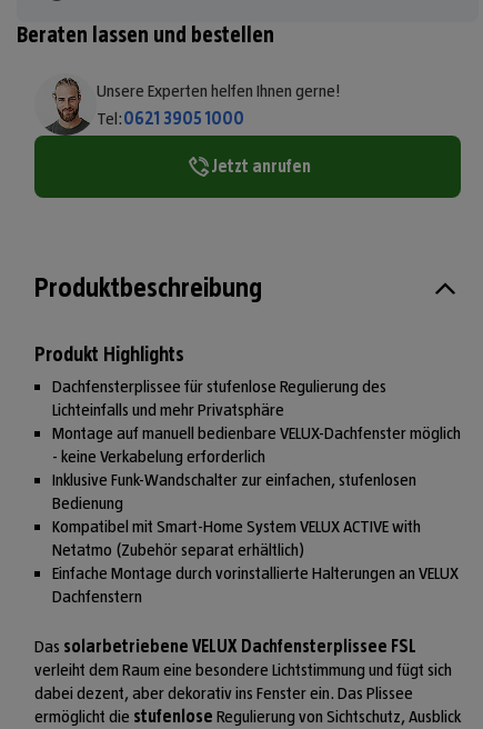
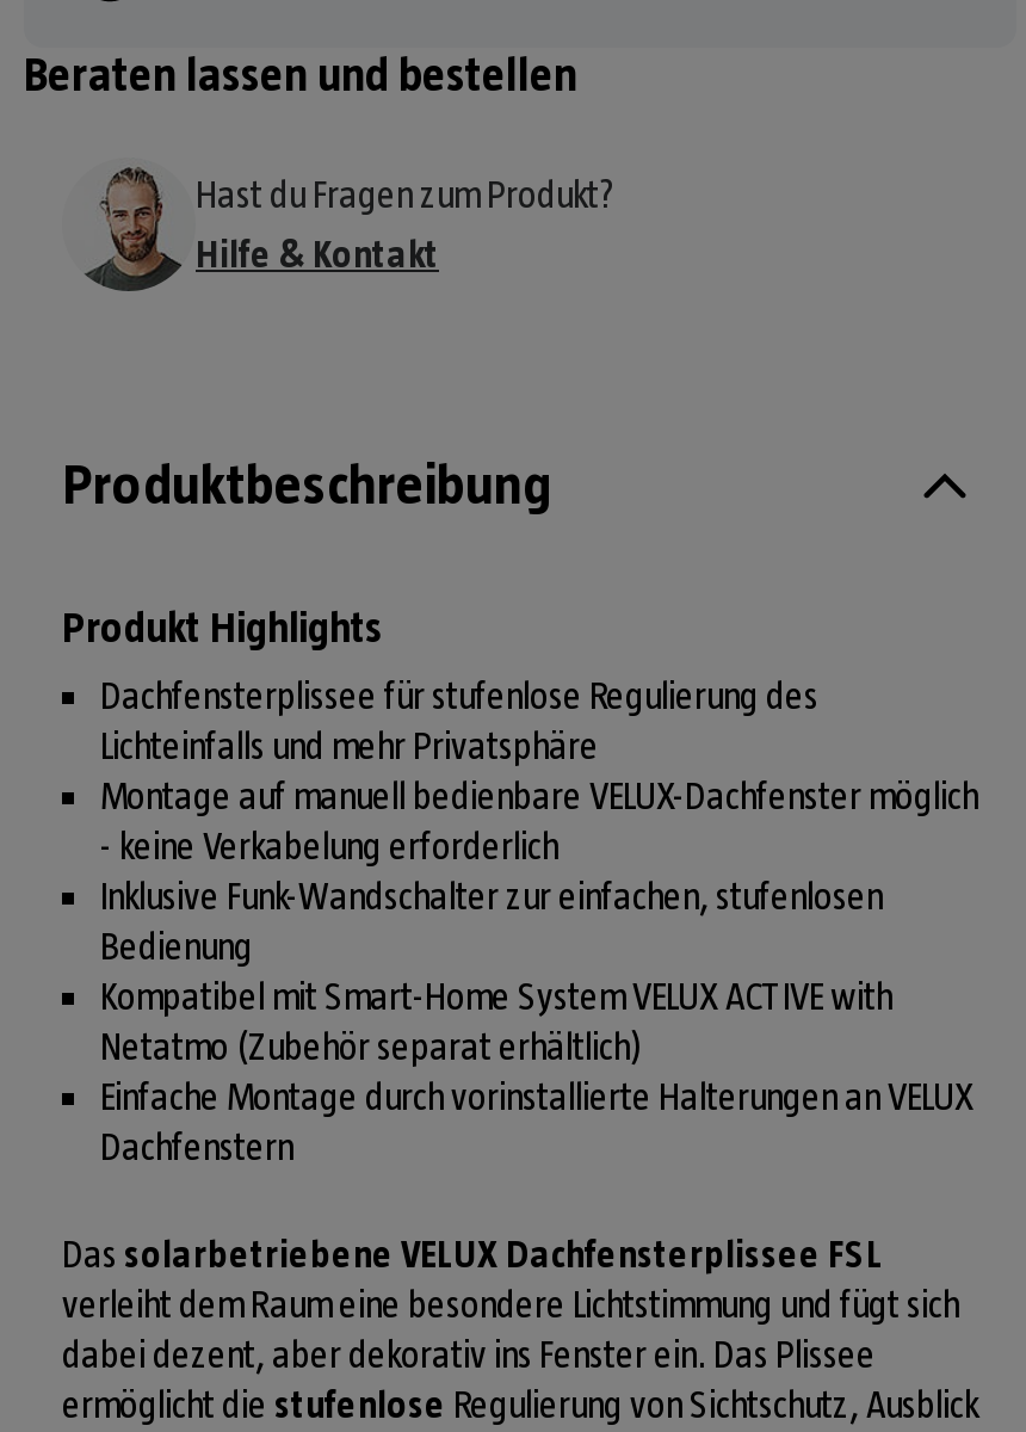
[97,81,340,175] Unsere Experten helfen Ihnen gerne! | Tel: 0621 3905 1000 | Jetzt anrufen -> [196,174,613,274] Hast du Fragen zum Produkt? | Hilfe & Kontakt

